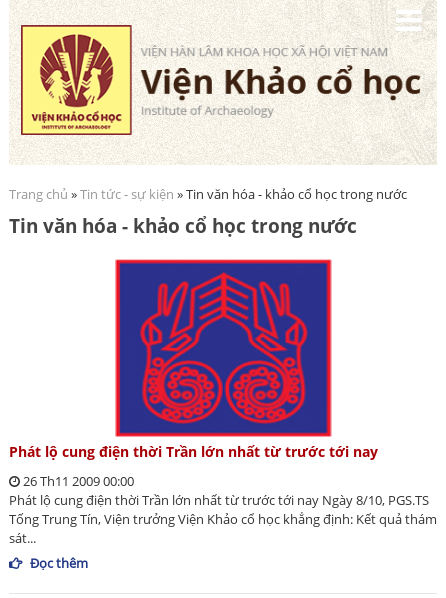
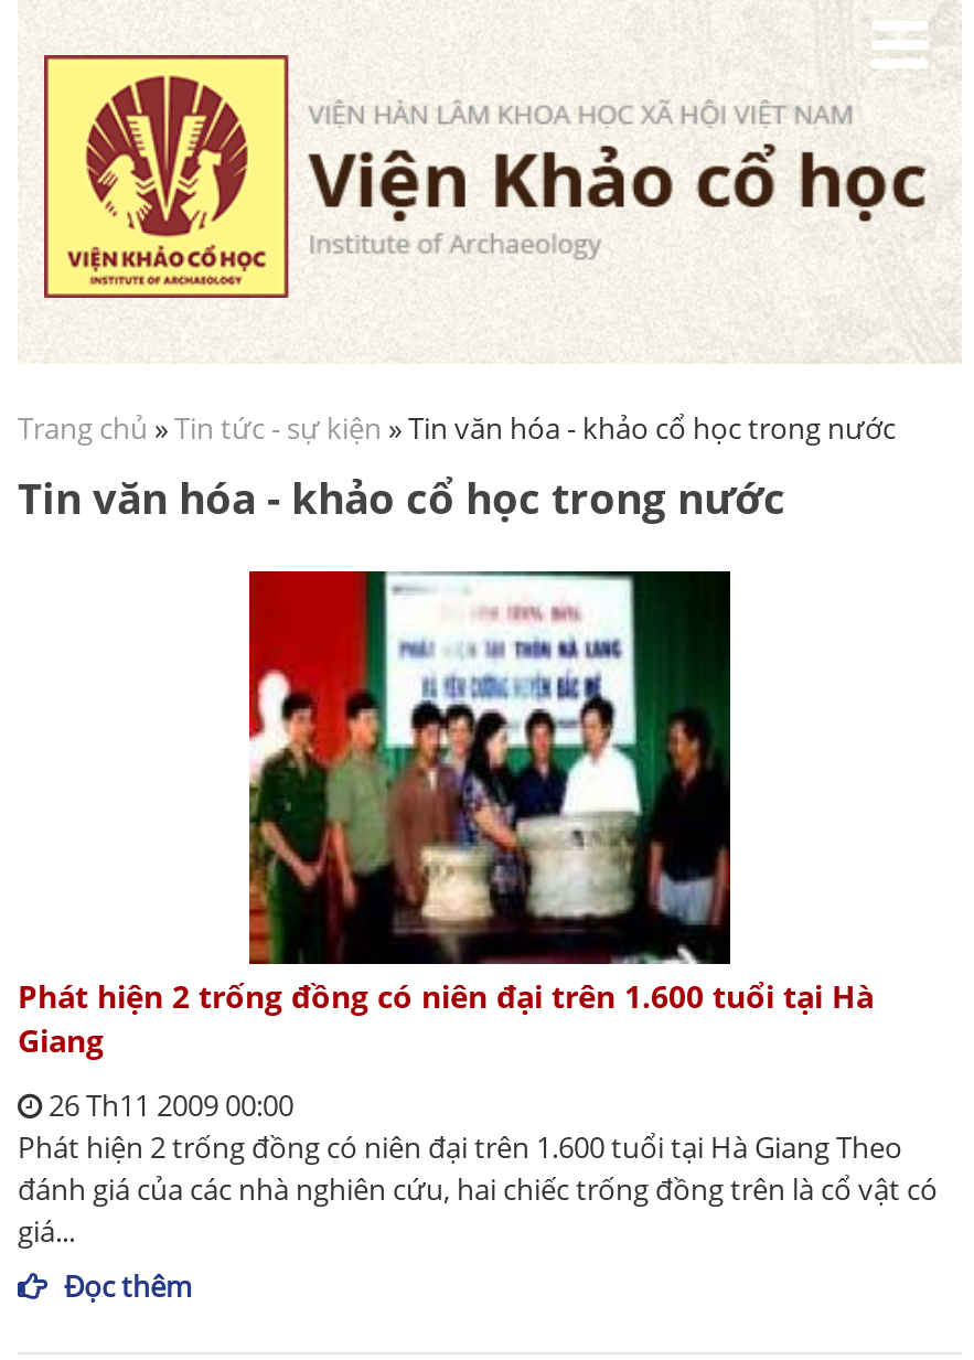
[9,259,378,461] [image] | Phát lộ cung điện thời Trần lớn nhất từ trước tới nay -> [18,569,874,1062] [image] | Phát hiện 2 trống đồng có niên đại trên 1.600 tuổi tại Hà | Giang
[9,491,437,547] Phát lộ cung điện thời Trần lớn nhất từ trước tới nay Ngày 8/10, PGS.TS | Tống Trung Tín, Viện trưởng Viện Khảo cổ học khẳng định: Kết quả thám | sát... -> [18,1128,938,1251] Phát hiện 2 trống đồng có niên đại trên 1.600 tuổi tại Hà Giang Theo | đánh giá của các nhà nghiên cứu, hai chiếc trống đồng trên là cổ vật có | giá...

